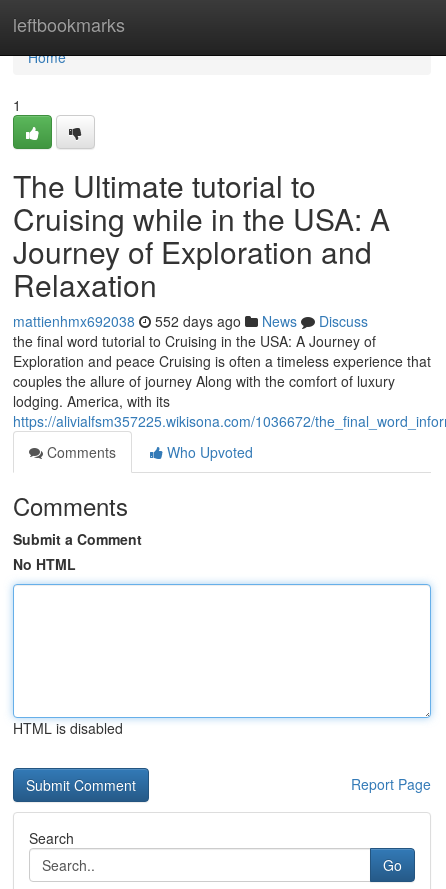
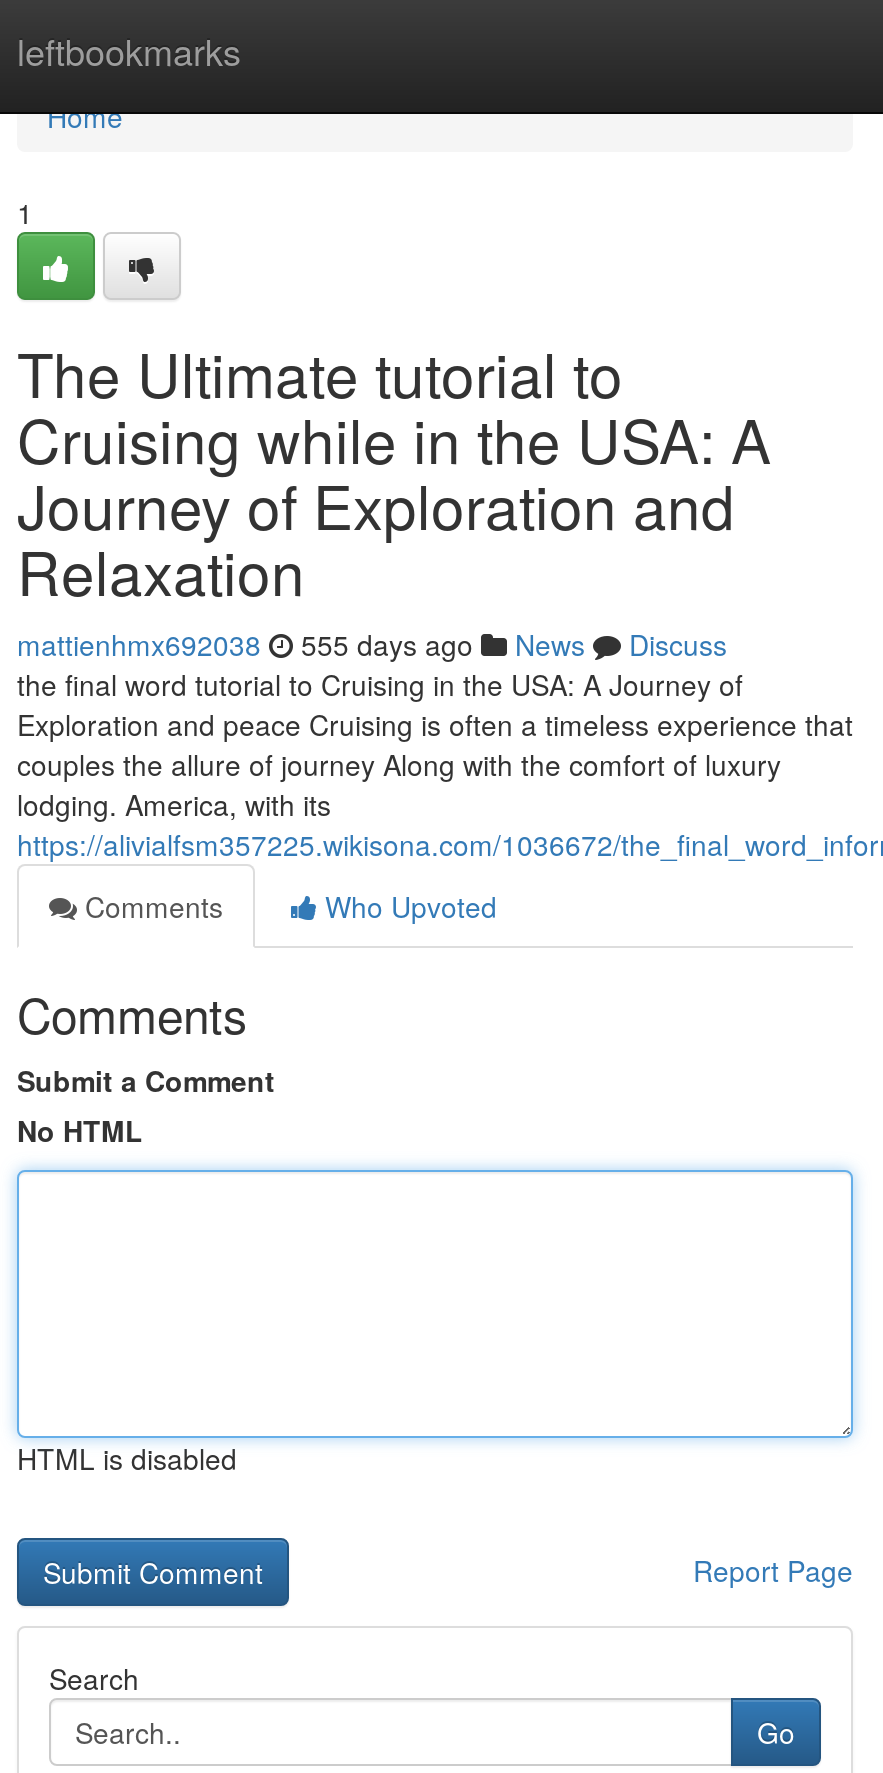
[13,311,368,331] mattienhmx692038 552 days ago News Discuss -> [17,624,727,664] mattienhmx692038 555 days ago News Discuss

